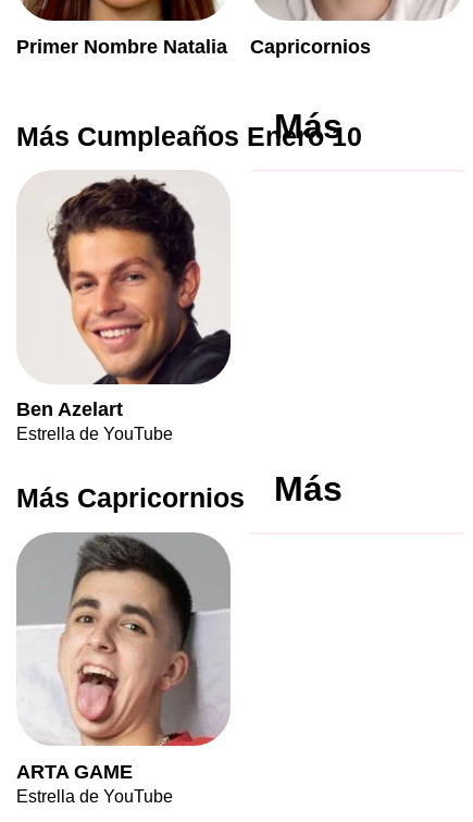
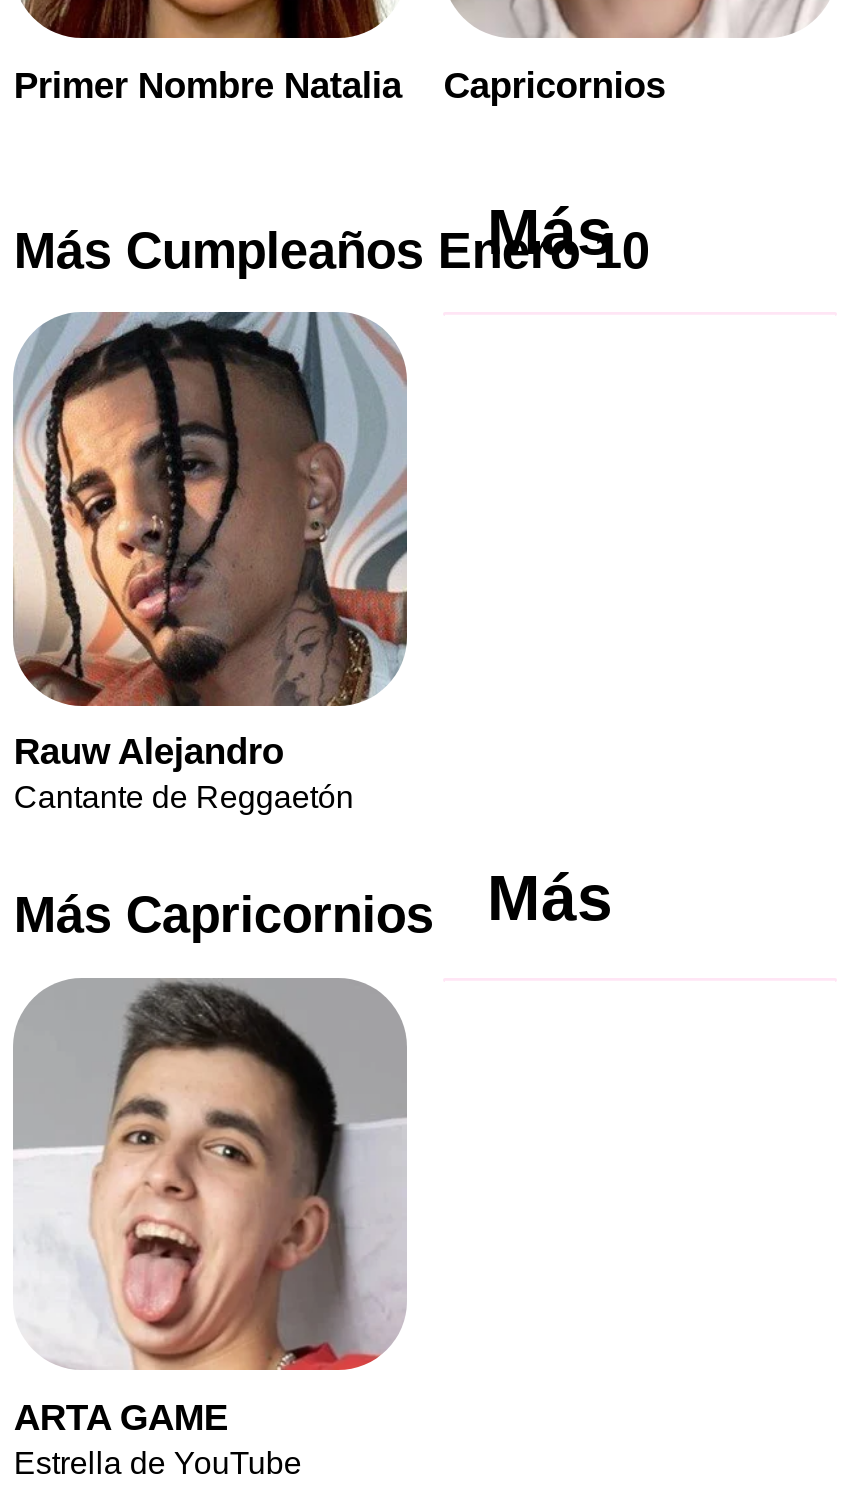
[17,170,231,443] [image] | Ben Azelart | Estrella de YouTube -> [13,310,409,814] [image] | Rauw Alejandro | Cantante de Reggaetón

